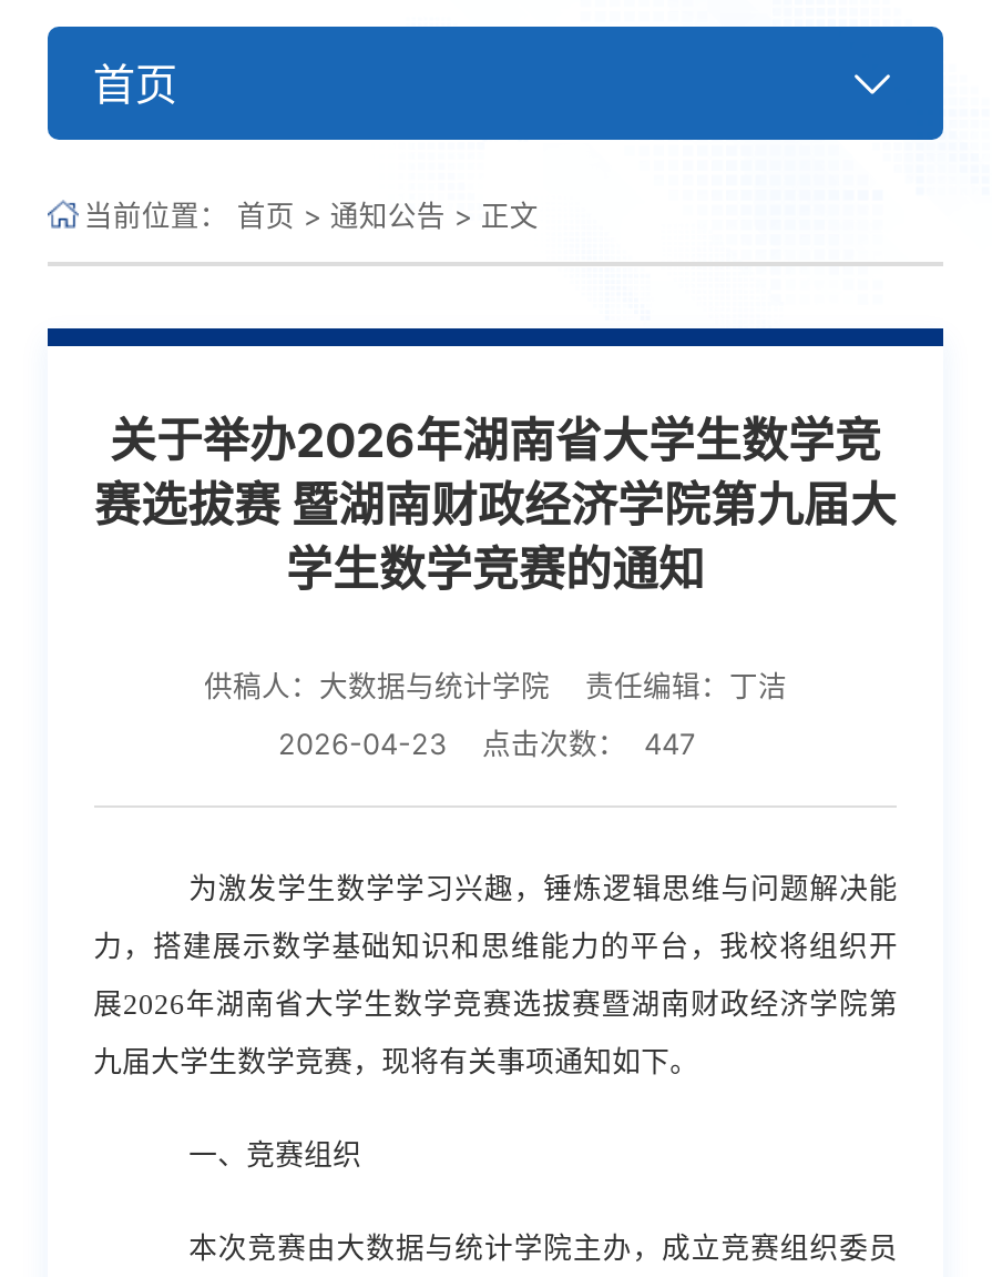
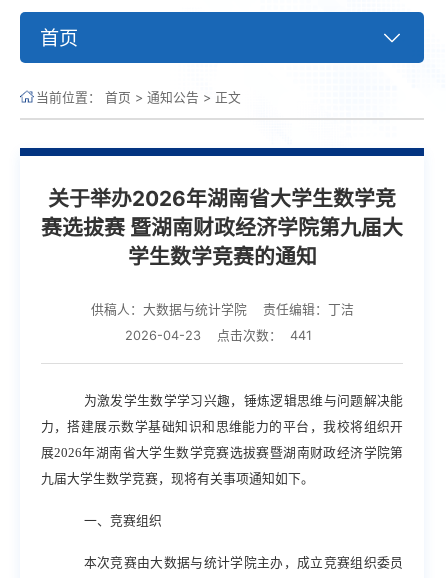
[278,729,695,762] 2026-04-23 点击次数： 447 -> [124,328,311,343] 2026-04-23 点击次数： 441

